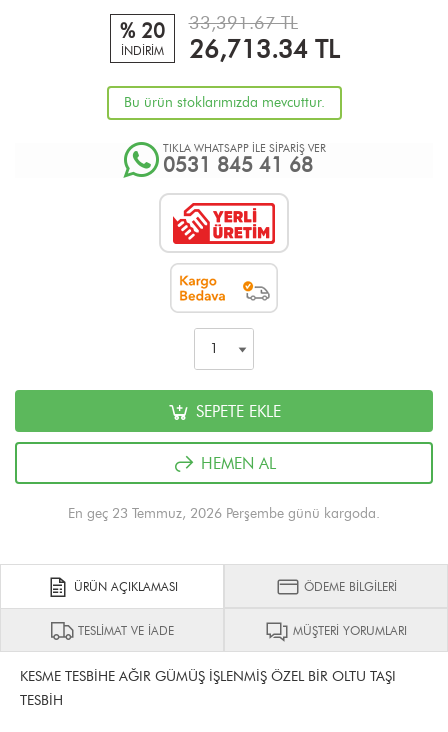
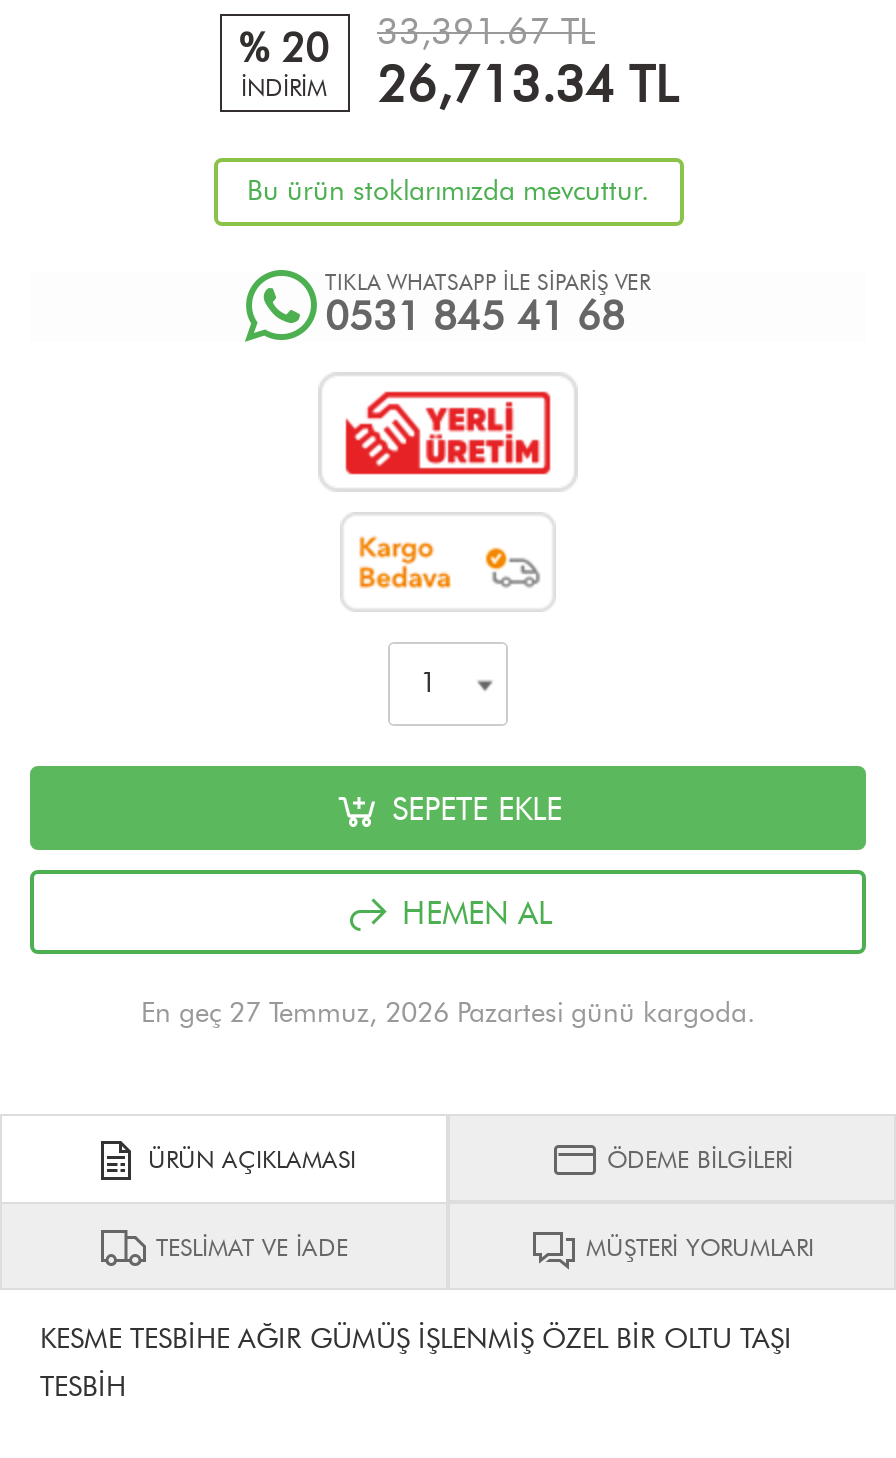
[68,505,380,522] En geç 23 Temmuz, 2026 Perşembe günü kargoda. -> [141,996,755,1030] En geç 27 Temmuz, 2026 Pazartesi günü kargoda.

